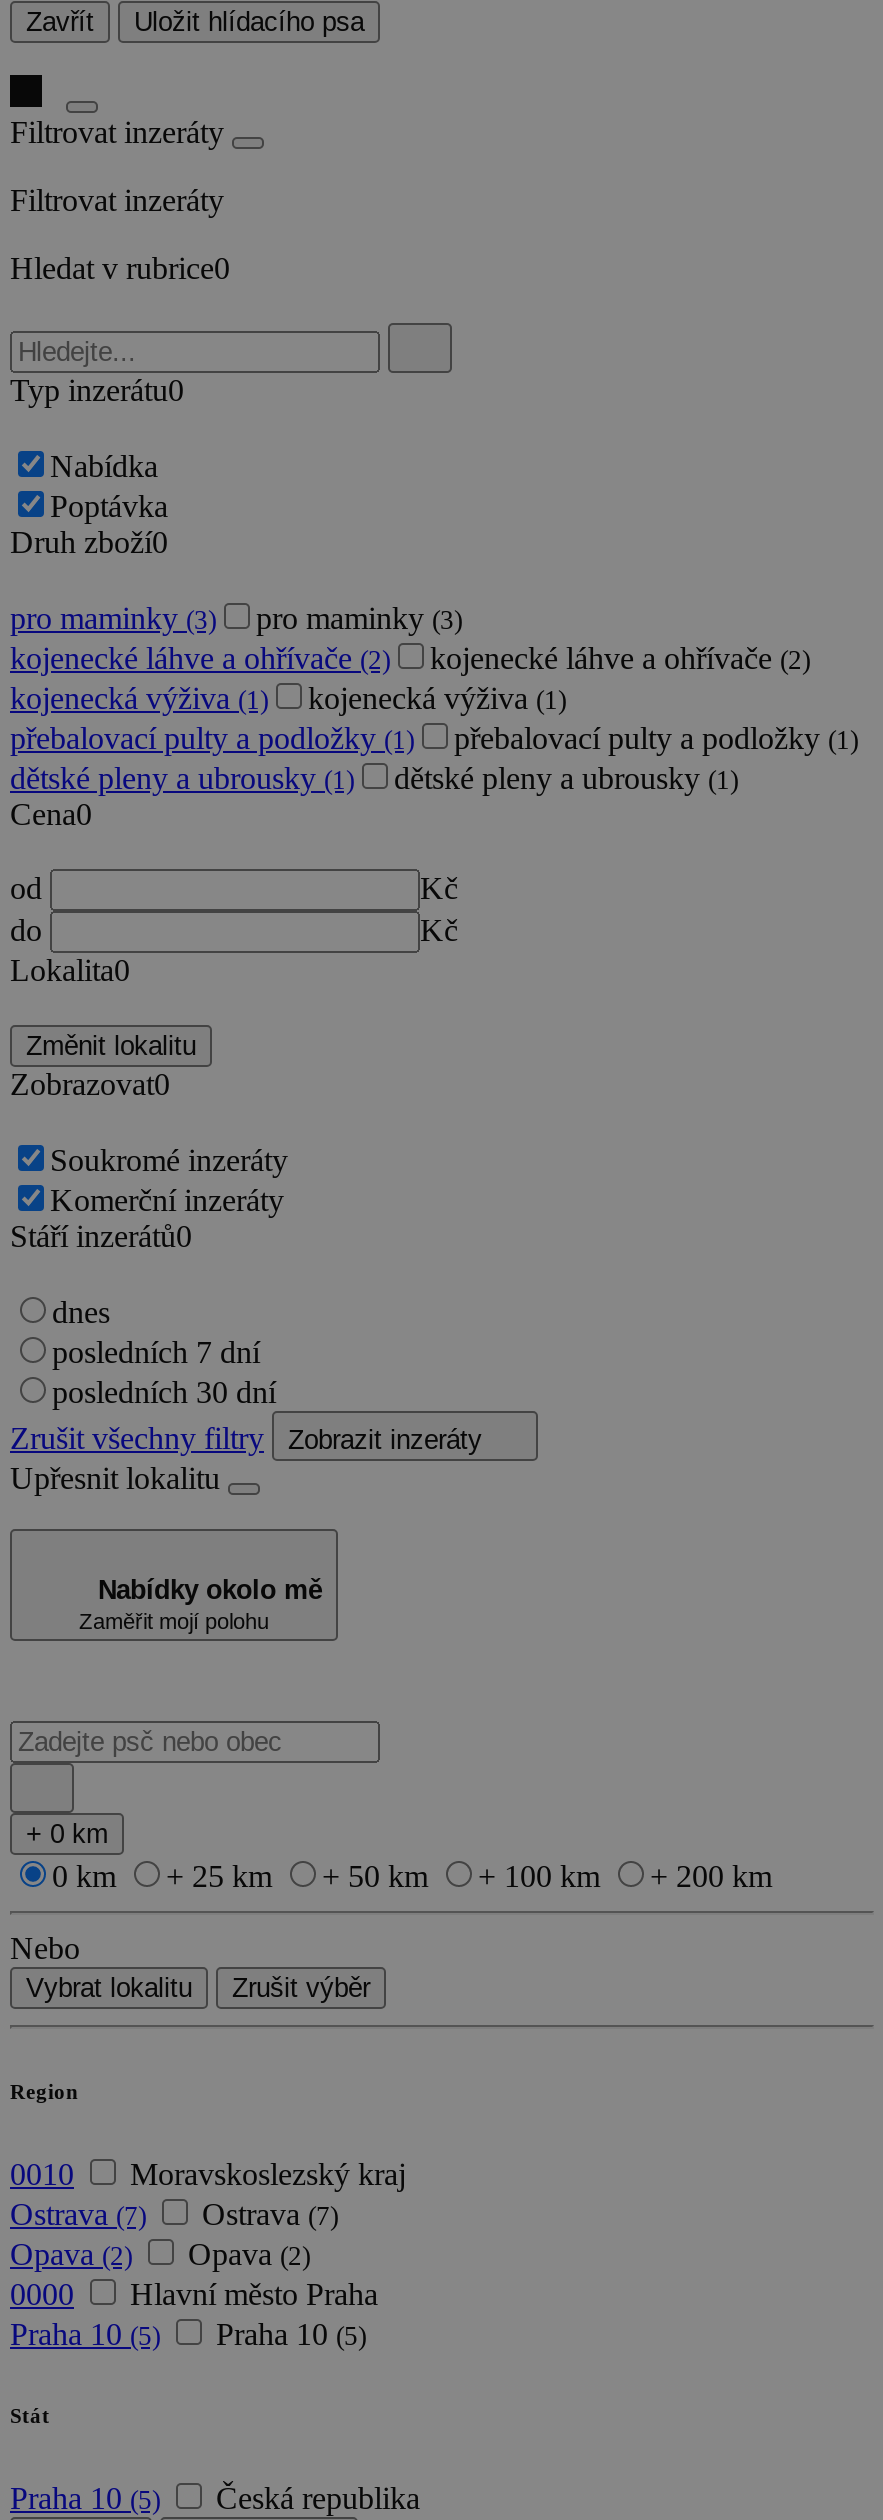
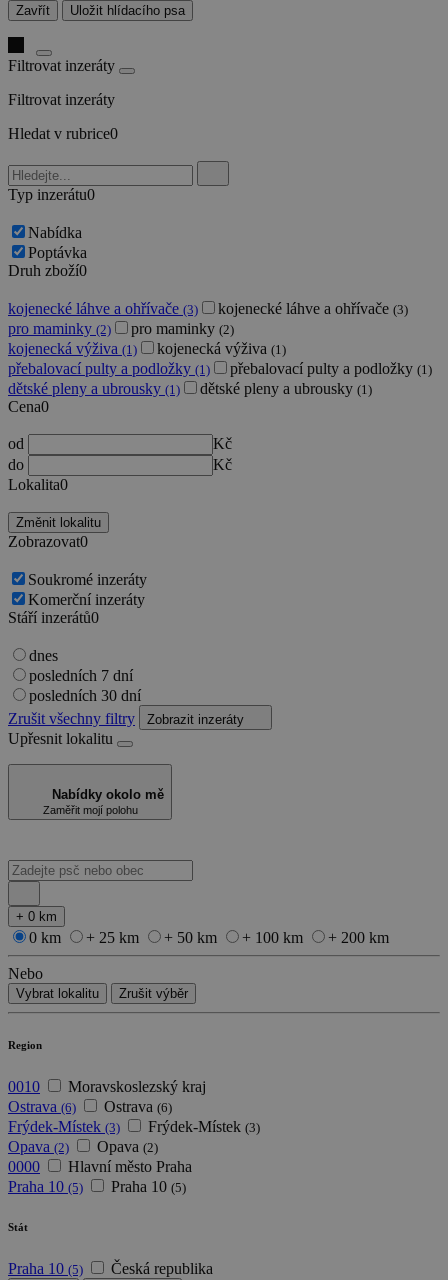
[10,601,810,675] pro maminky (3) | pro maminky (3) | kojenecké láhve a ohřívače (2) | kojenecké láhve a ohřívače (2) -> [8,300,408,337] kojenecké láhve a ohřívače (3) | kojenecké láhve a ohřívače (3) | pro maminky (2) | pro maminky (2)
[10,2197,338,2231] Ostrava (7) | Ostrava (7) -> [8,1098,260,1135] Ostrava (6) | Ostrava (6) | Frýdek-Místek (3) | Frýdek-Místek (3)

